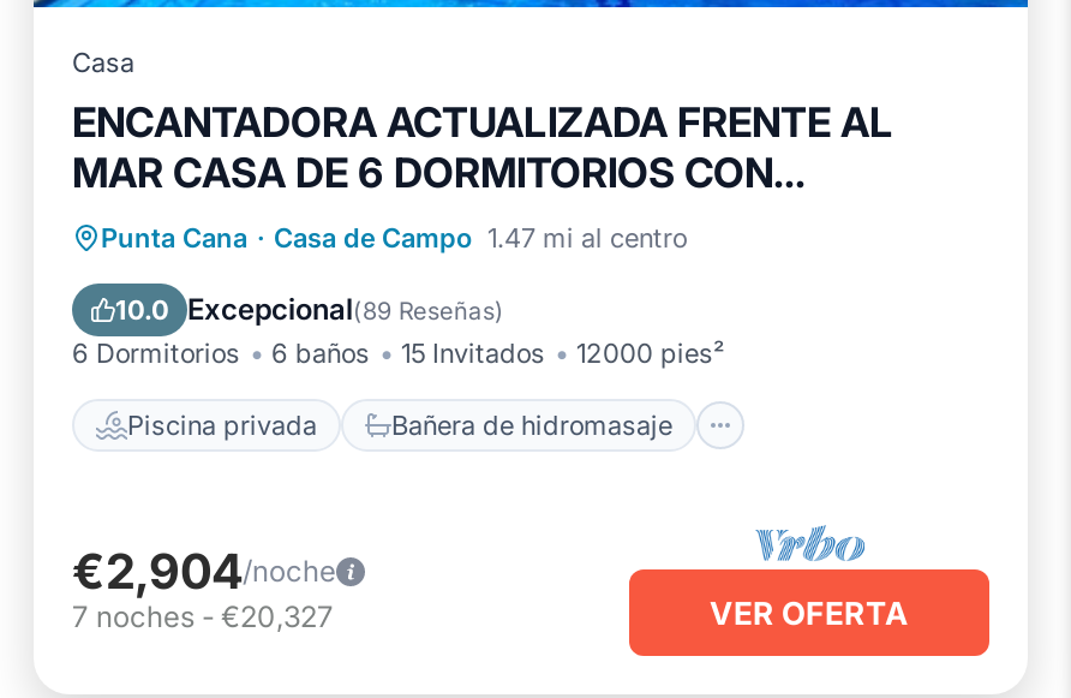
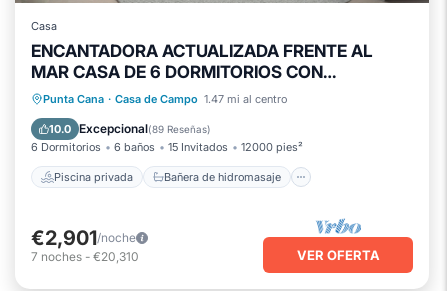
[72,542,336,599] €2,904/noche -> [31,225,136,249] €2,901/noche
[72,597,334,633] 7 noches - €20,327 -> [31,248,139,263] 7 noches - €20,310

